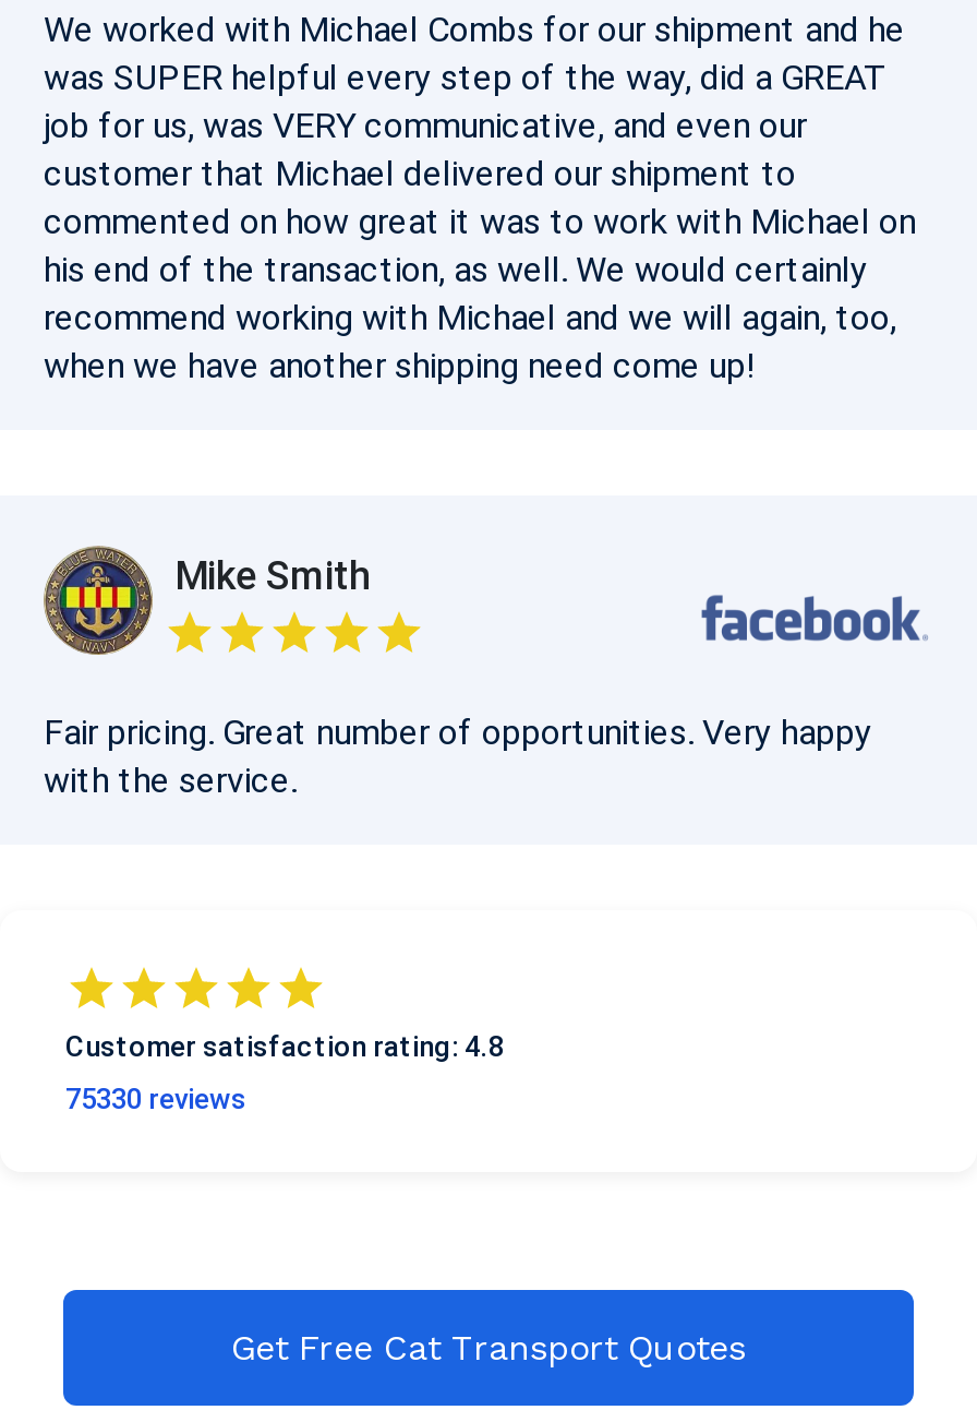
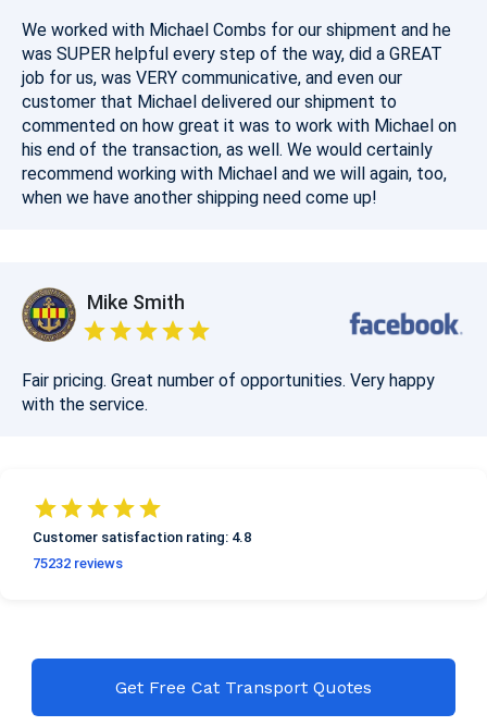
[65,1083,246,1116] 75330 reviews -> [33,555,123,572] 75232 reviews

